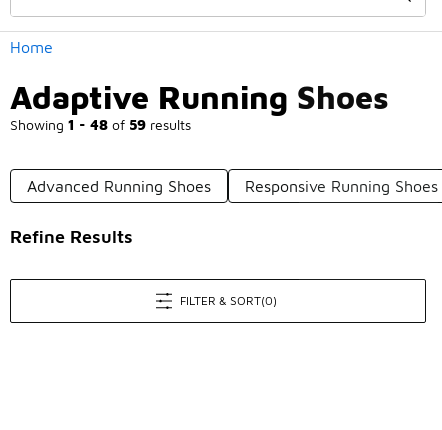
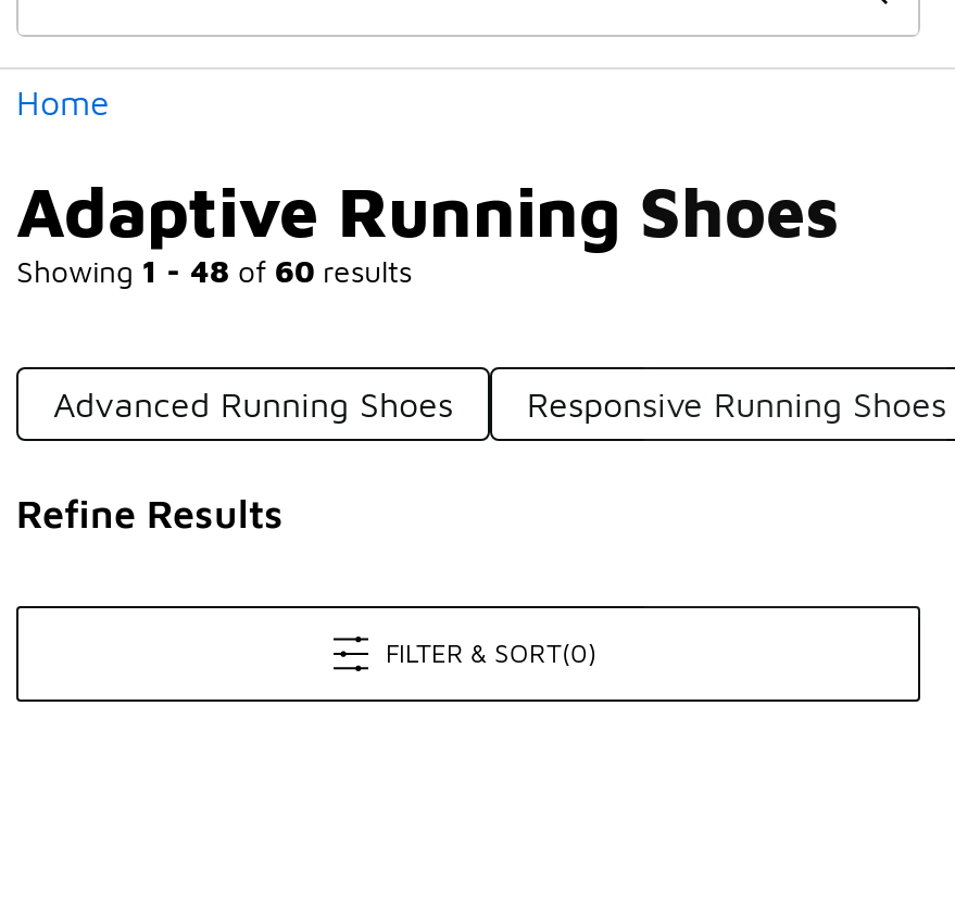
[10,116,191,133] Showing 1 - 48 of 59 results -> [16,252,412,289] Showing 1 - 48 of 60 results

